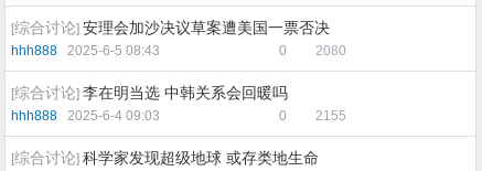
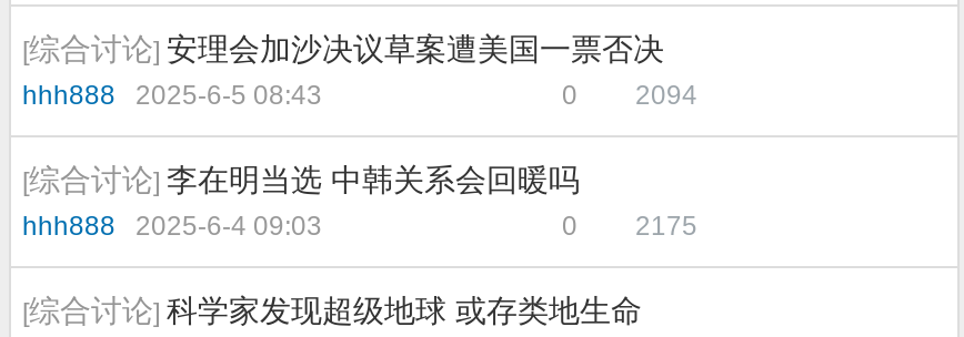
[279,43,346,58] 0 2080 -> [562,80,697,111] 0 2094
[279,108,346,124] 0 2155 -> [562,211,697,242] 0 2175

